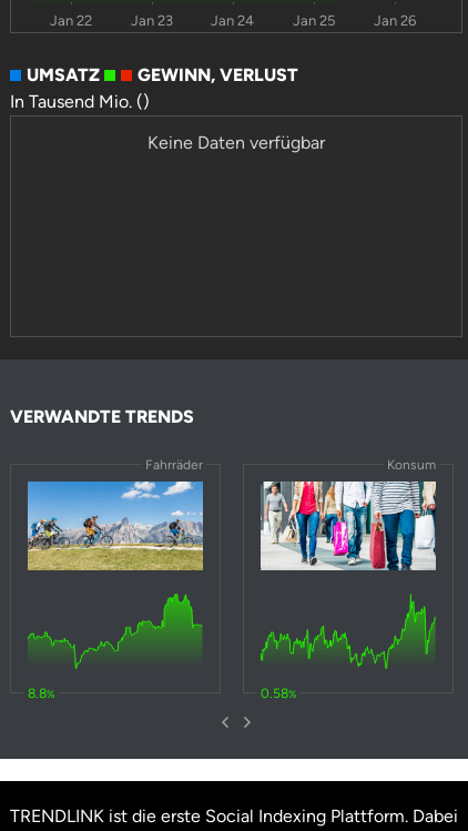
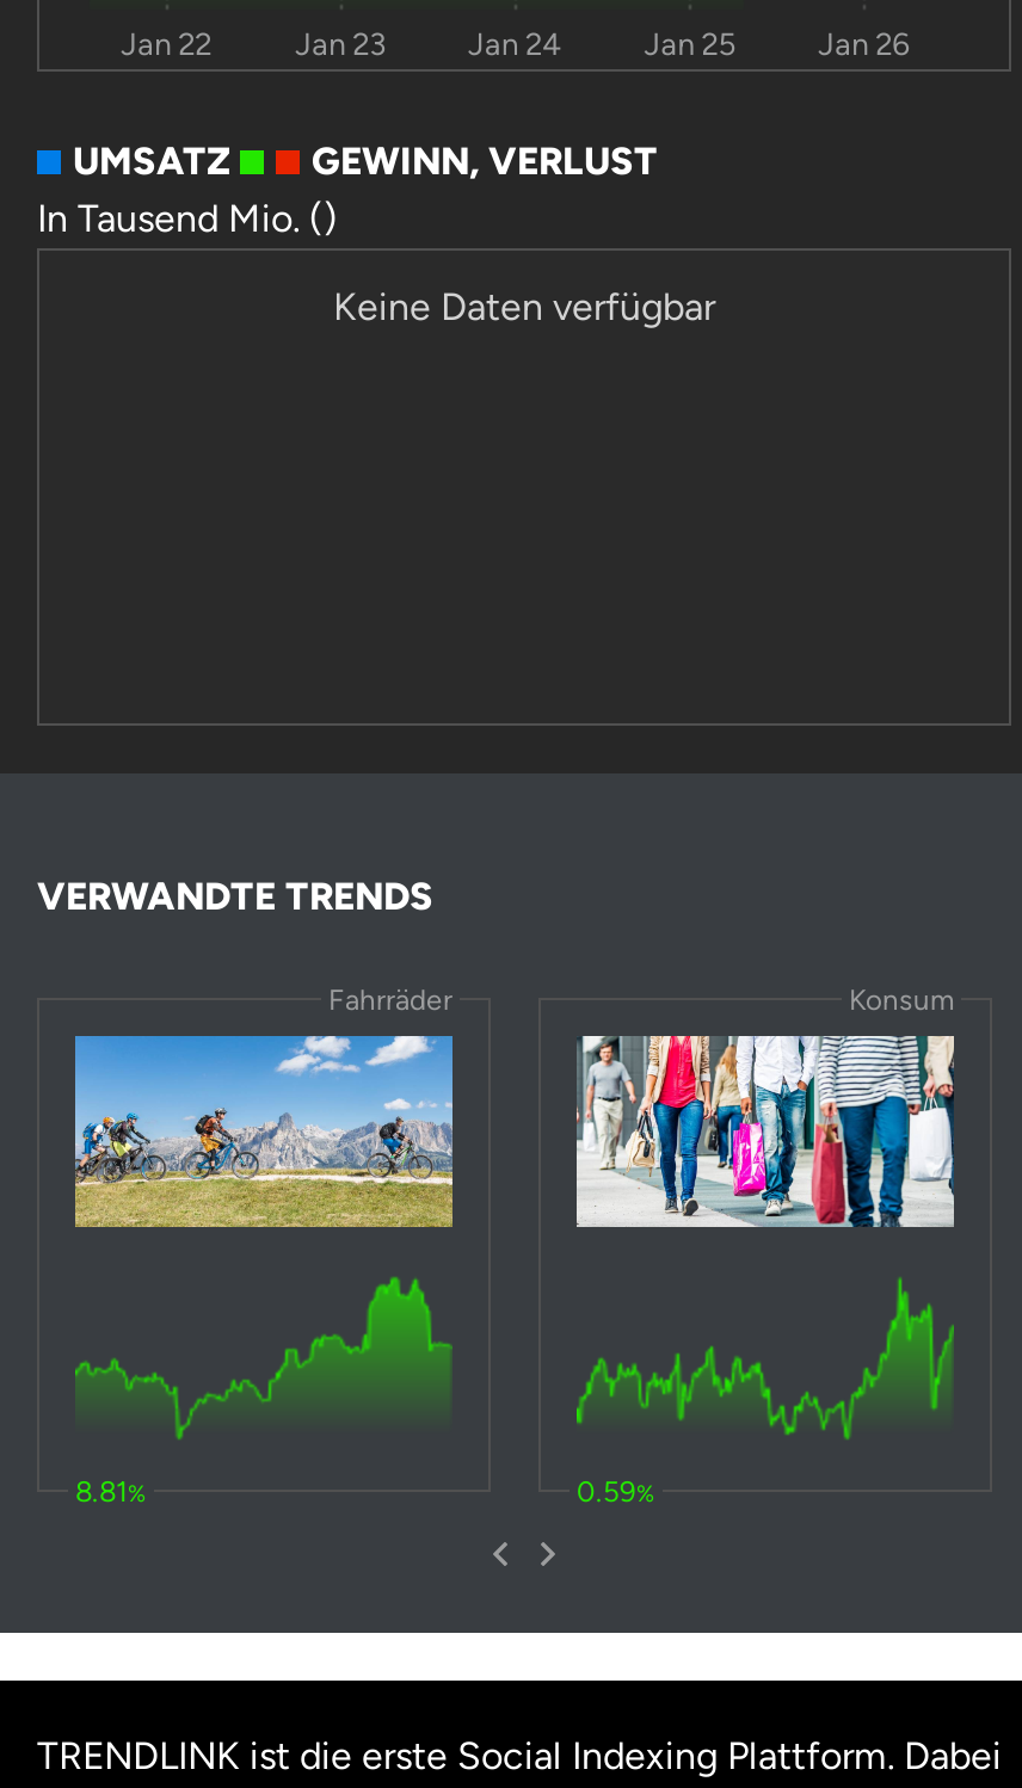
[28,686,55,701] 8.8% -> [75,1475,147,1509] 8.81%
[261,686,297,701] 0.58% -> [577,1475,655,1509] 0.59%

